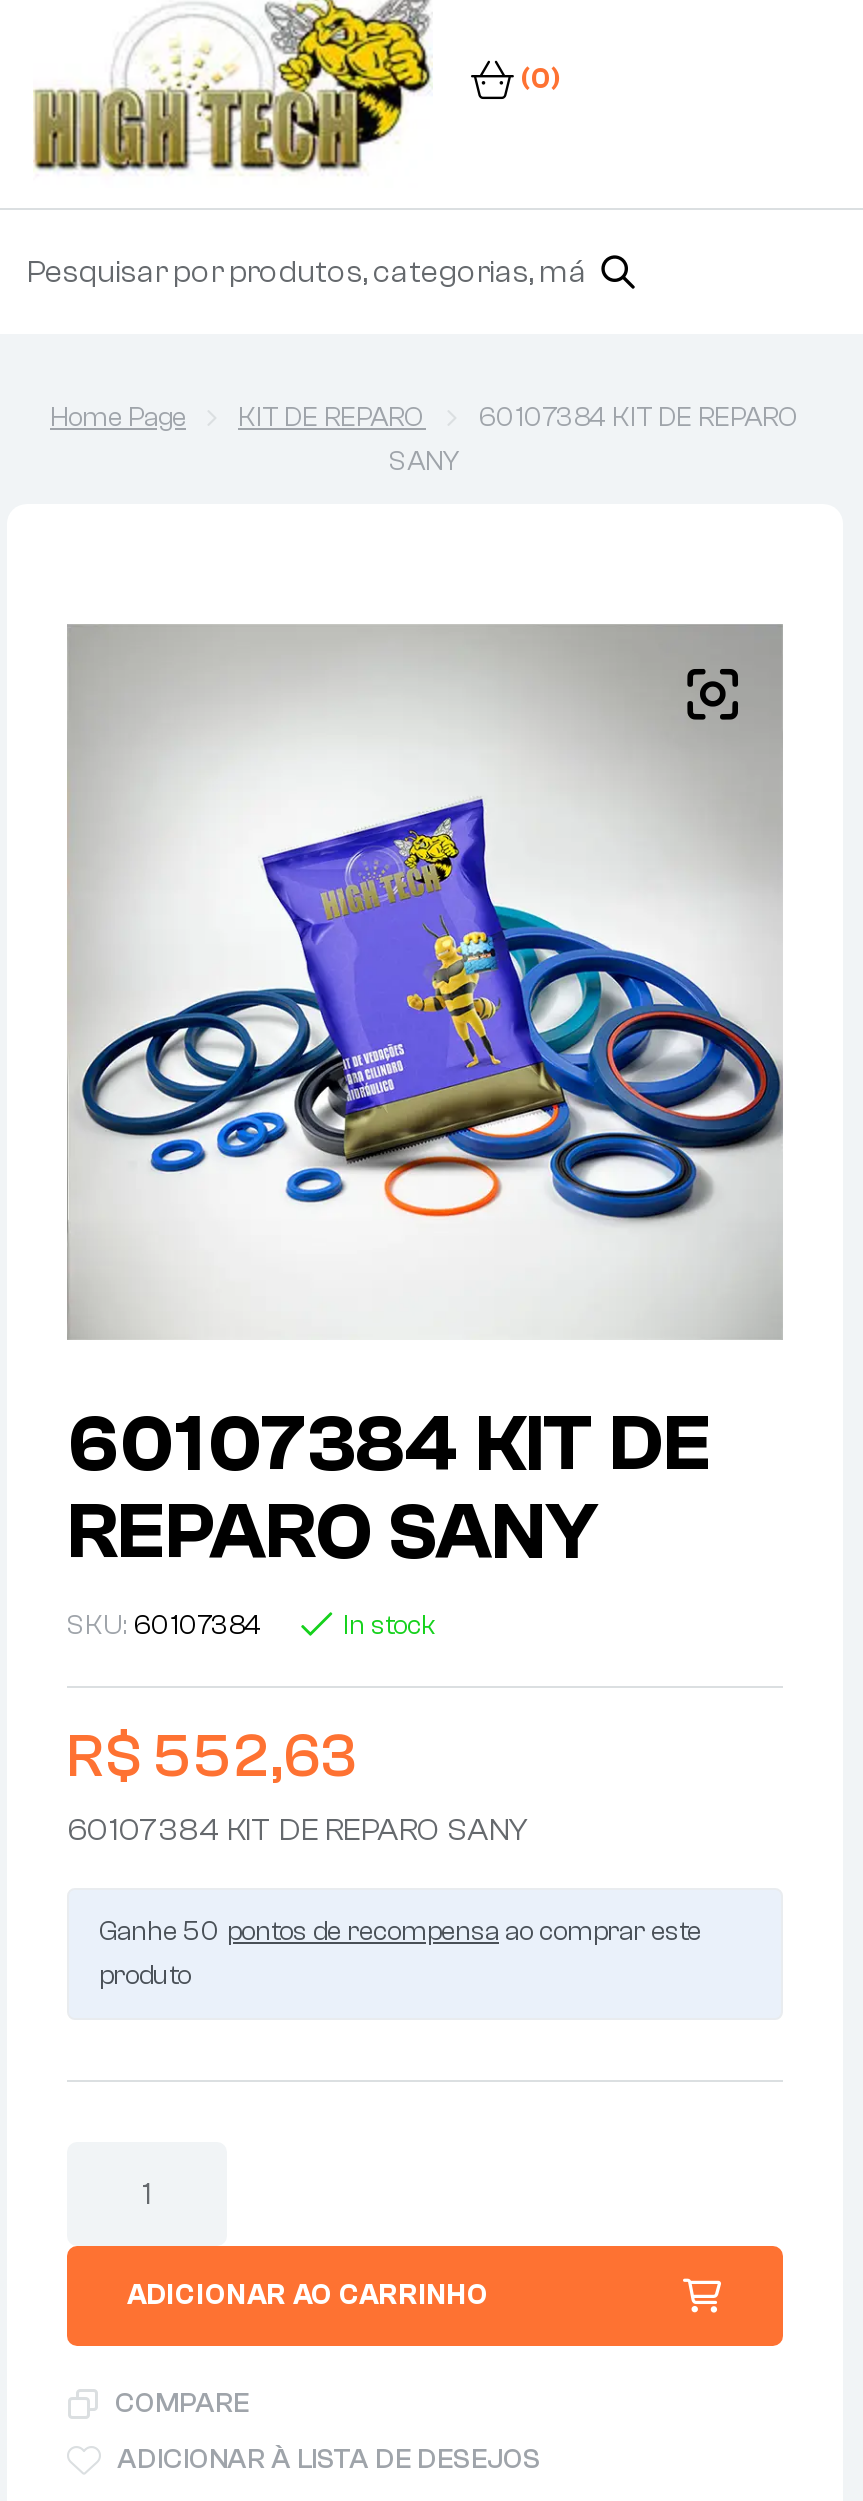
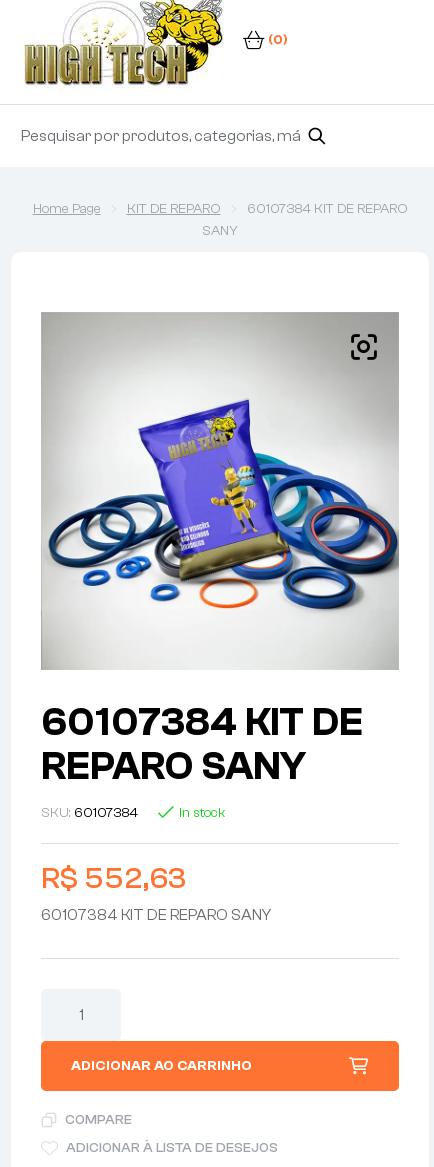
[99,1916,701,1992] Ganhe 50 pontos de recompensa ao comprar este | produto -> none

